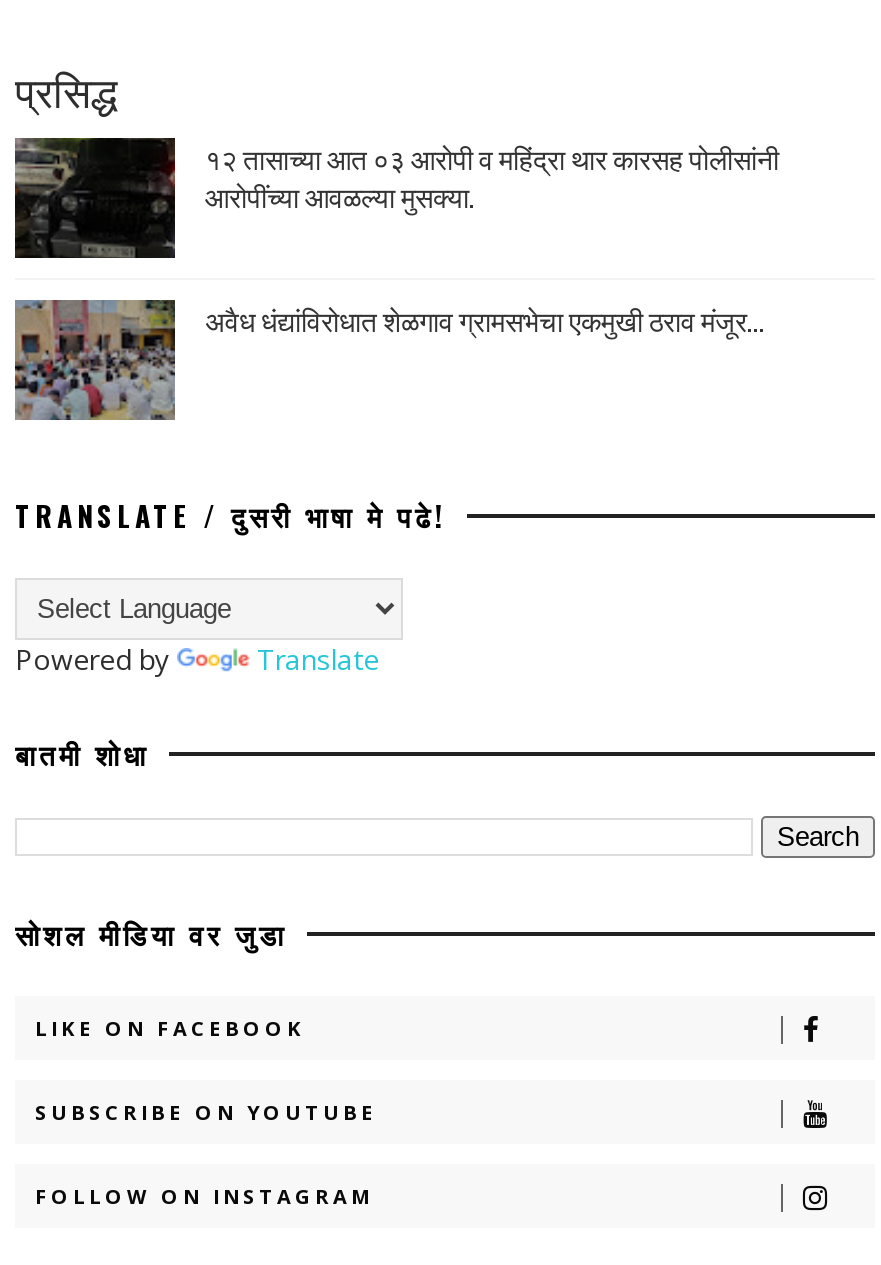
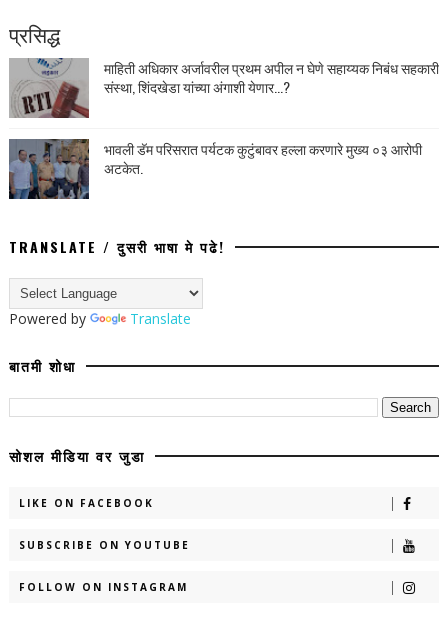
[15,136,779,258] [image] | १२ तासाच्या आत ०३ आरोपी व महिंद्रा थार कारसह पोलीसांनी | आरोपींच्या आवळल्या मुसक्या. -> [10,57,439,119] [image] | माहिती अधिकार अर्जावरील प्रथम अपील न घेणे सहाय्यक निबंध सहकारी | संस्था, शिंदखेडा यांच्या अंगाशी येणार...?
[15,298,765,420] [image] | अवैध धंद्यांविरोधात शेळगाव ग्रामसभेचा एकमुखी ठराव मंजूर... -> [8,138,422,200] [image] | भावली डॅम परिसरात पर्यटक कुटुंबावर हल्ला करणारे मुख्य ०३ आरोपी | अटकेत.

